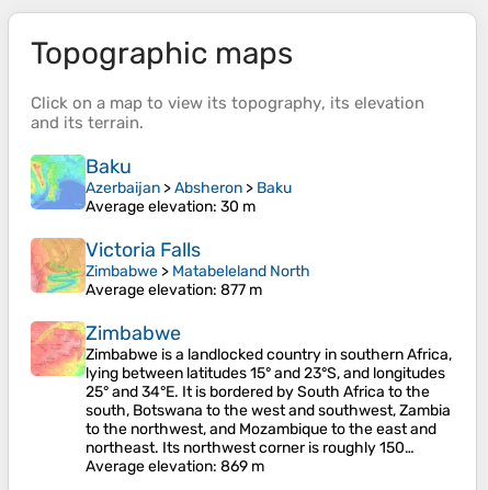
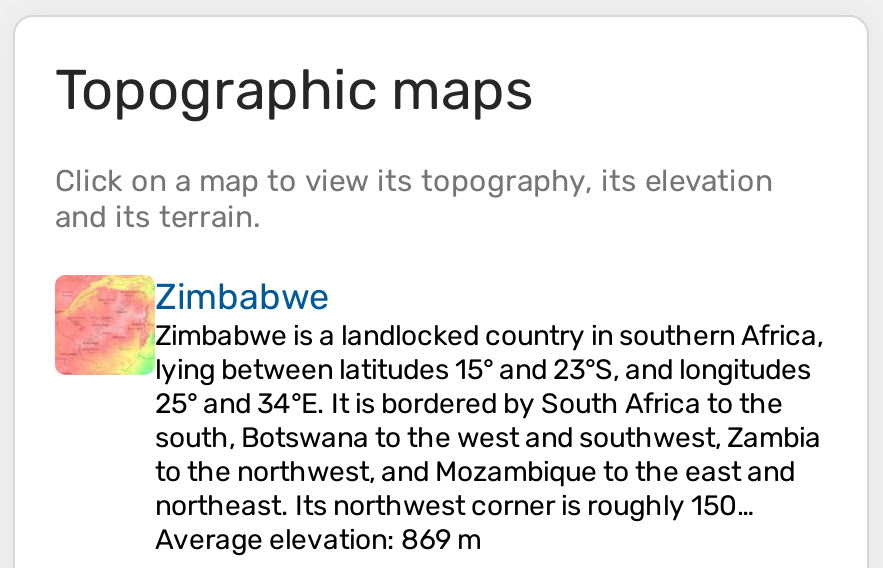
[30,153,310,299] [image] | Baku | Azerbaijan > Absheron > Baku | Average elevation: 30 m | Victoria Falls | Zimbabwe > Matabeleland North | Average elevation: 877 m -> none
[30,237,70,294] [image] -> none

